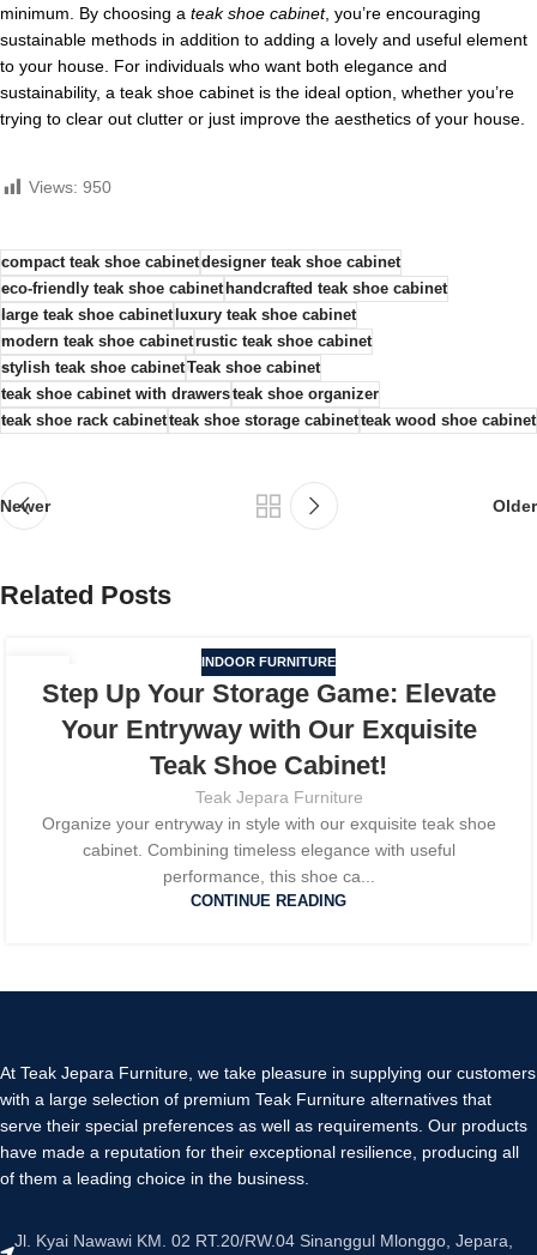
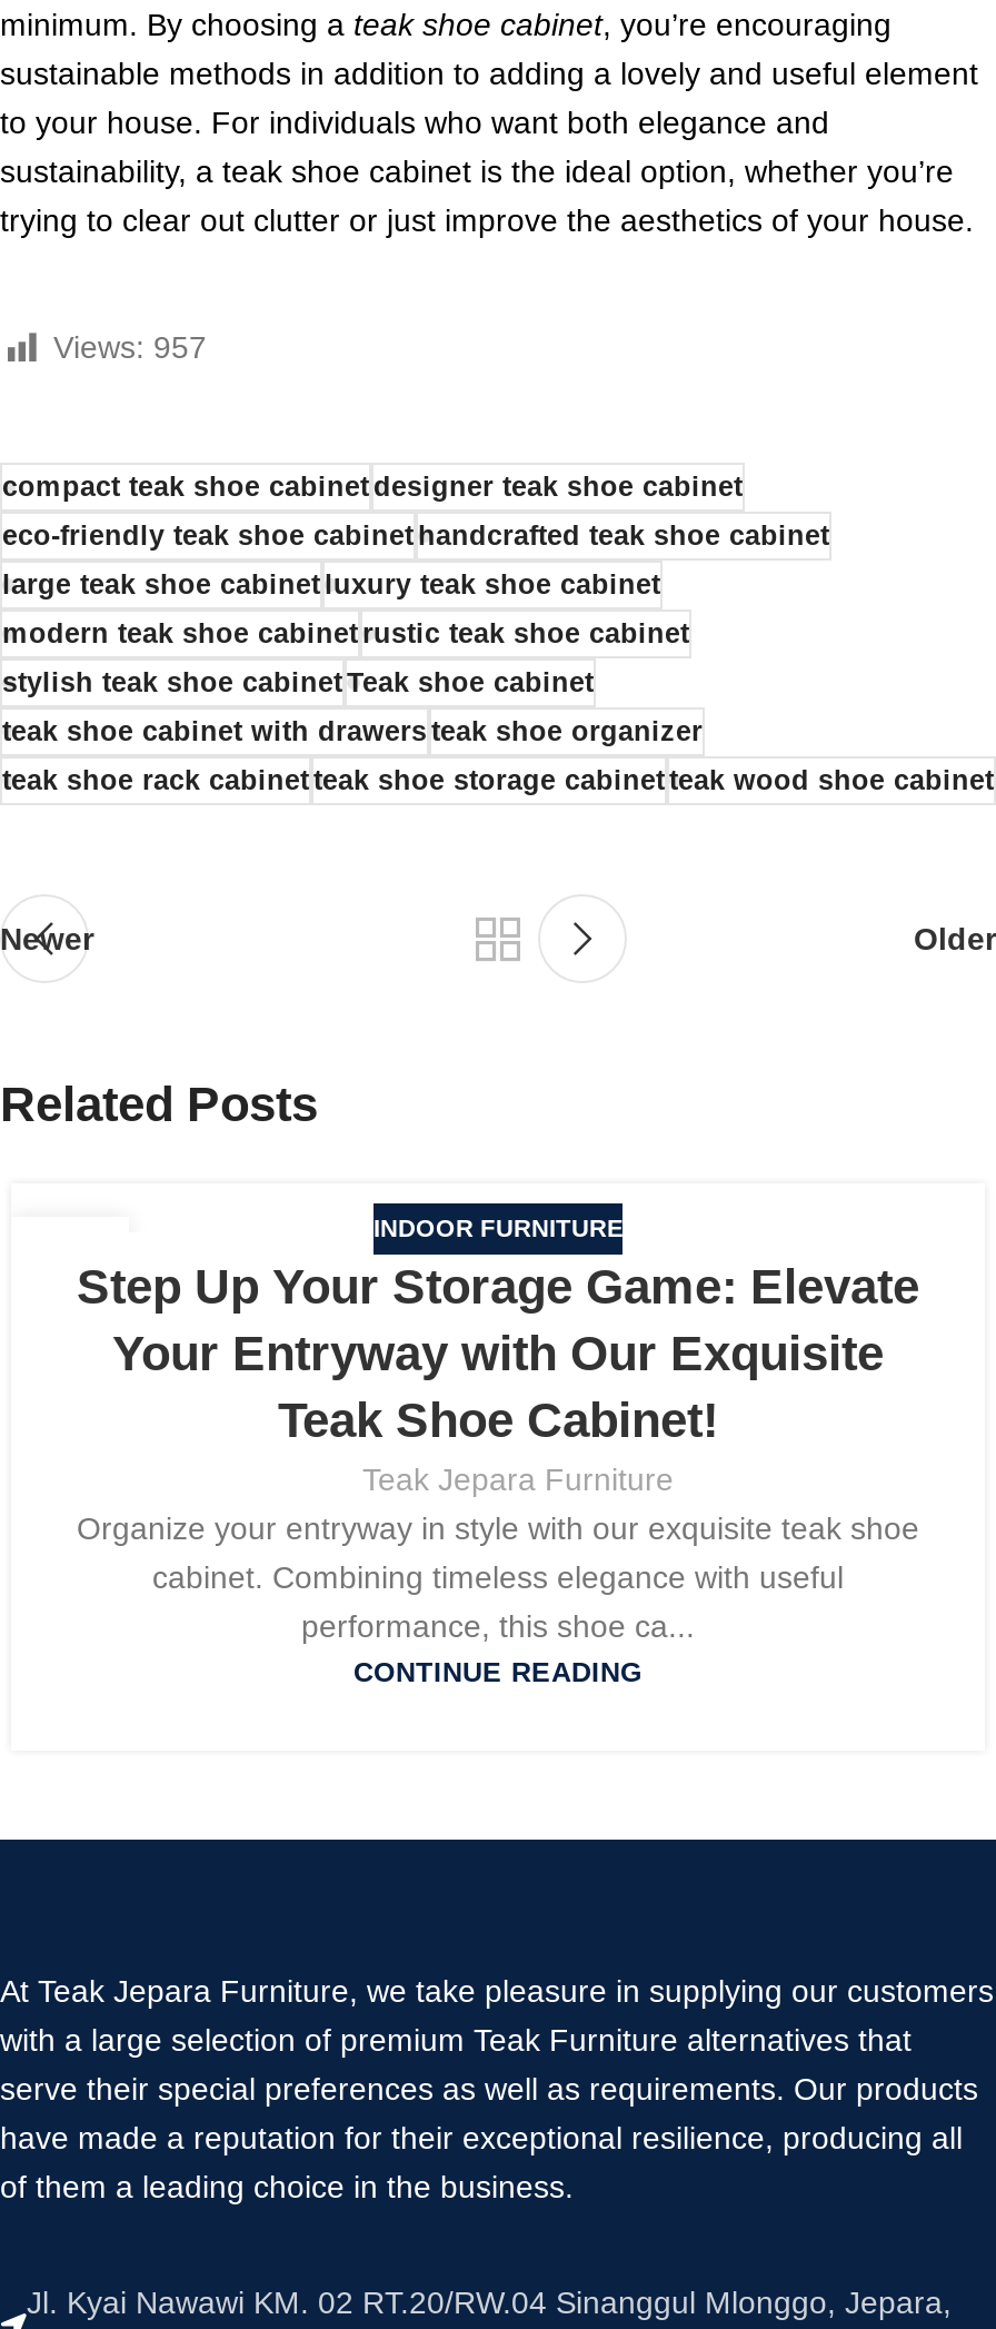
[29,178,111,197] Views: 950 -> [53,330,207,366] Views: 957

